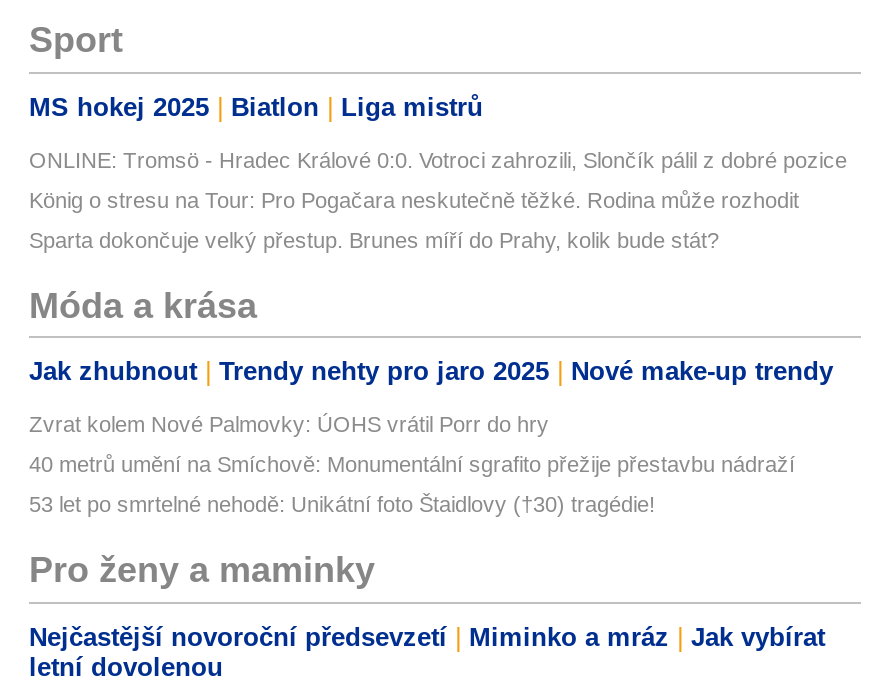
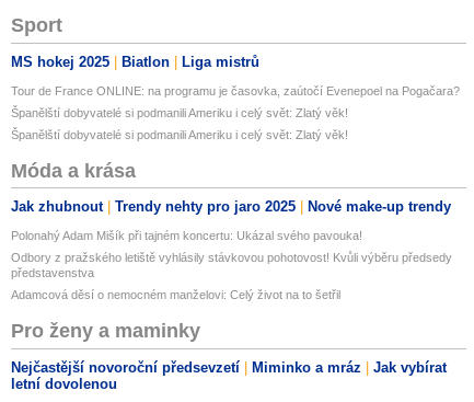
[29,147,847,171] ONLINE: Tromsö - Hradec Králové 0:0. Votroci zahrozili, Slončík pálil z dobré pozice -> [11,84,460,97] Tour de France ONLINE: na programu je časovka, zaútočí Evenepoel na Pogačara?
[29,187,799,211] König o stresu na Tour: Pro Pogačara neskutečně těžké. Rodina může rozhodit -> [11,106,348,119] Španělští dobyvatelé si podmanili Ameriku i celý svět: Zlatý věk!
[29,227,719,251] Sparta dokončuje velký přestup. Brunes míří do Prahy, kolik bude stát? -> [11,128,348,141] Španělští dobyvatelé si podmanili Ameriku i celý svět: Zlatý věk!
[29,412,549,436] Zvrat kolem Nové Palmovky: ÚOHS vrátil Porr do hry -> [11,229,362,242] Polonahý Adam Mišík při tajném koncertu: Ukázal svého pavouka!
[29,452,795,476] 40 metrů umění na Smíchově: Monumentální sgrafito přežije přestavbu nádraží -> [11,251,452,280] Odbory z pražského letiště vyhlásily stávkovou pohotovost! Kvůli výběru předsedy | představenstva
[29,492,655,516] 53 let po smrtelné nehodě: Unikátní foto Štaidlovy (†30) tragédie! -> [11,288,340,301] Adamcová děsí o nemocném manželovi: Celý život na to šetřil

